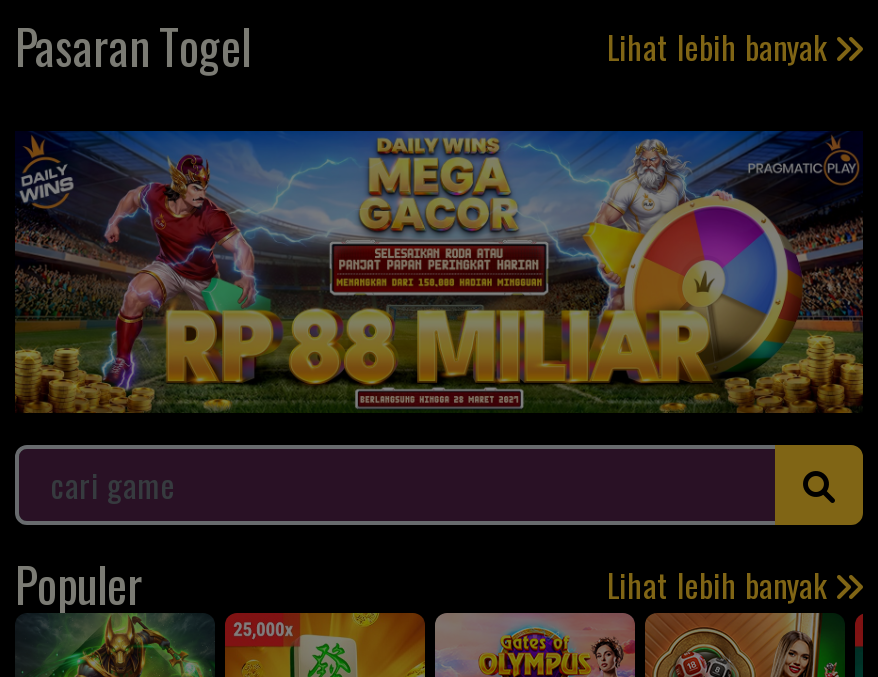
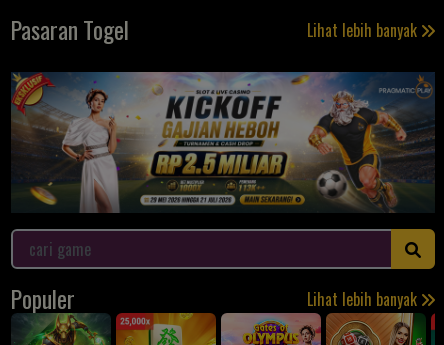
[13,129,865,415] [image] -> [10,71,435,214] [image]

